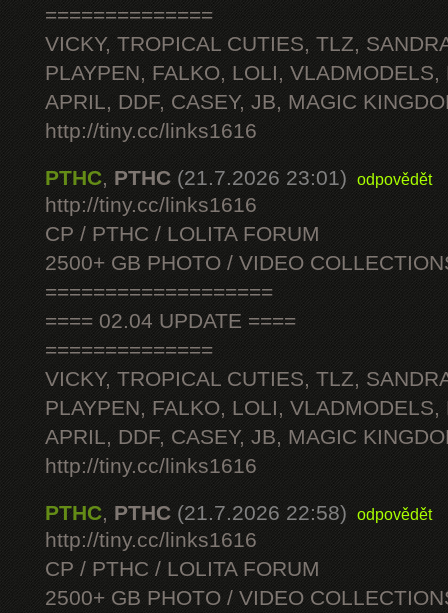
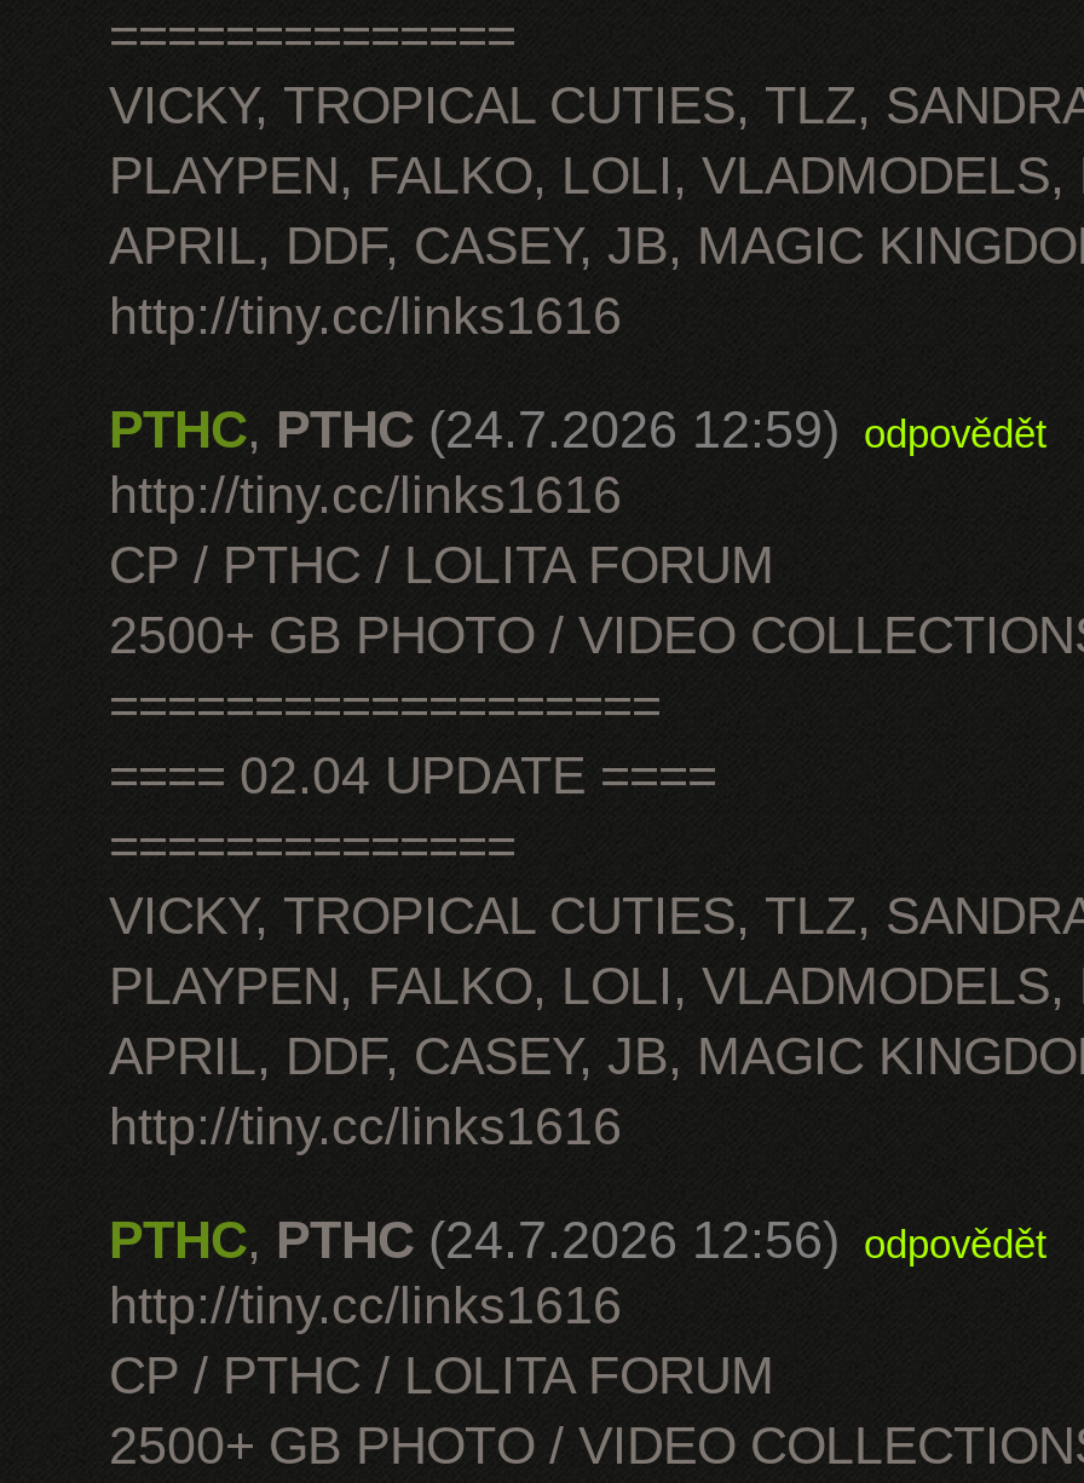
[45,166,432,190] PTHC, PTHC (21.7.2026 23:01) odpovědět -> [109,402,1045,460] PTHC, PTHC (24.7.2026 12:59) odpovědět
[45,501,432,525] PTHC, PTHC (21.7.2026 22:58) odpovědět -> [109,1212,1045,1270] PTHC, PTHC (24.7.2026 12:56) odpovědět

